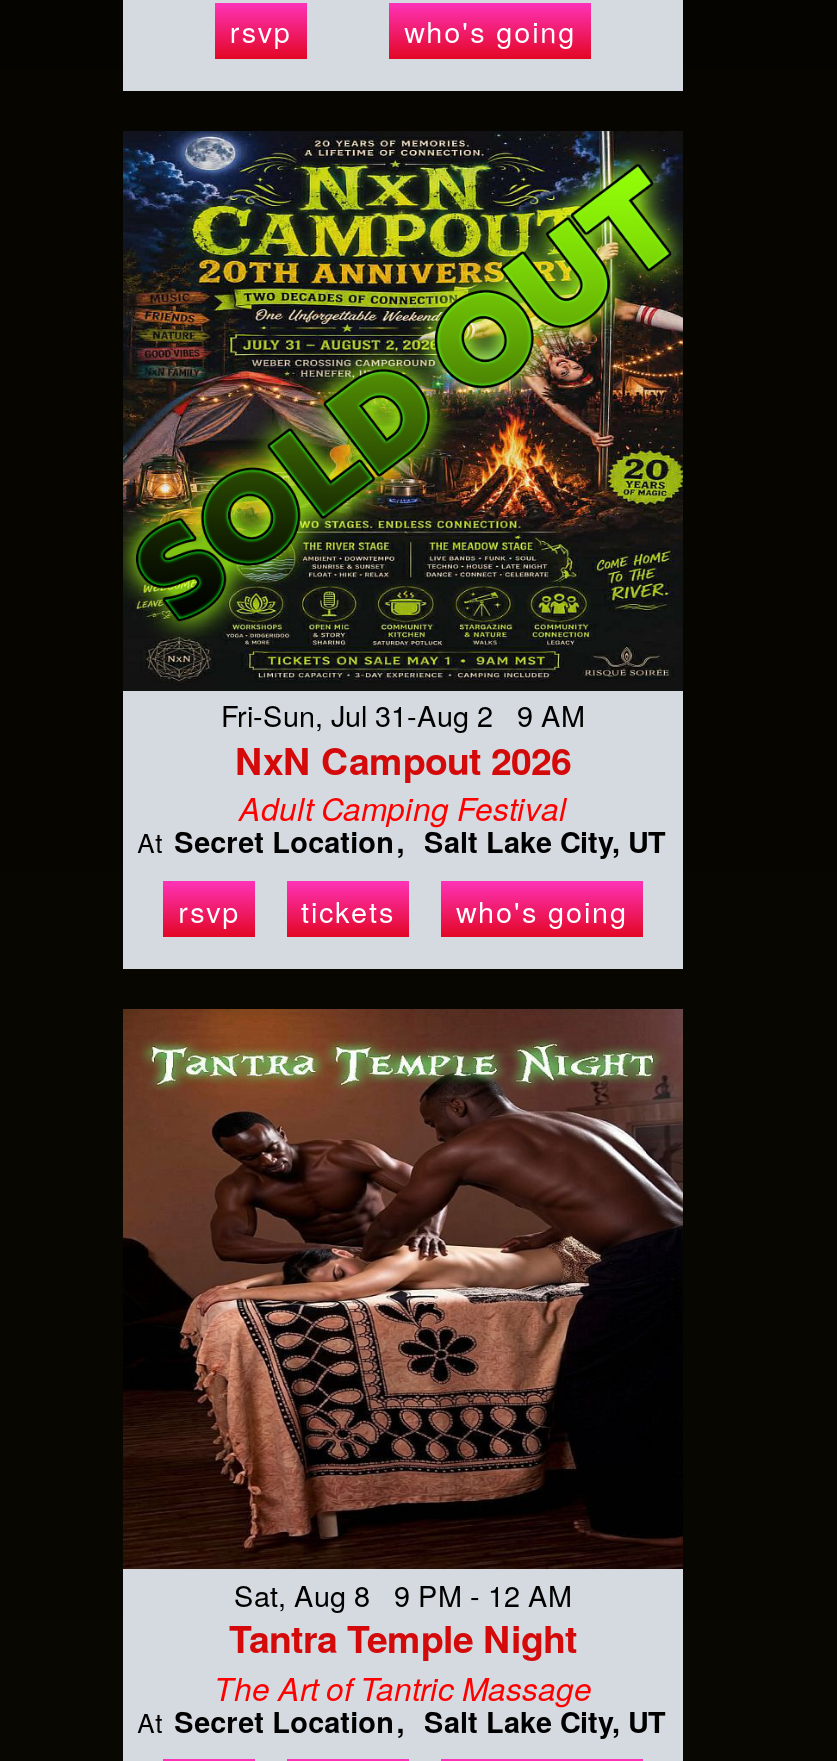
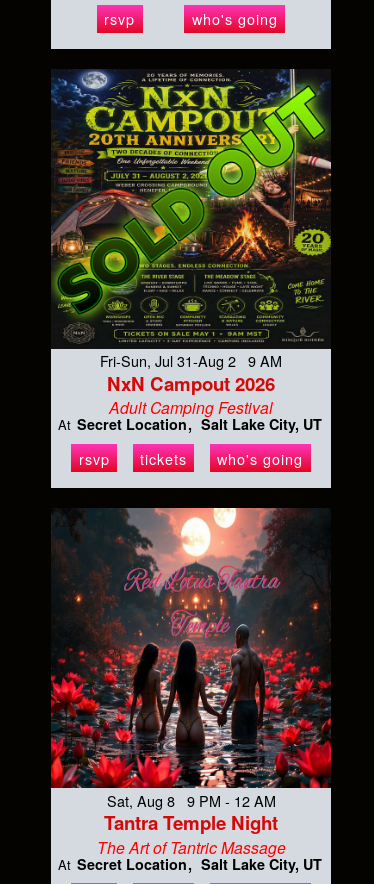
[121,1007,685,1571] [image] -> [50,507,332,789] [image]

